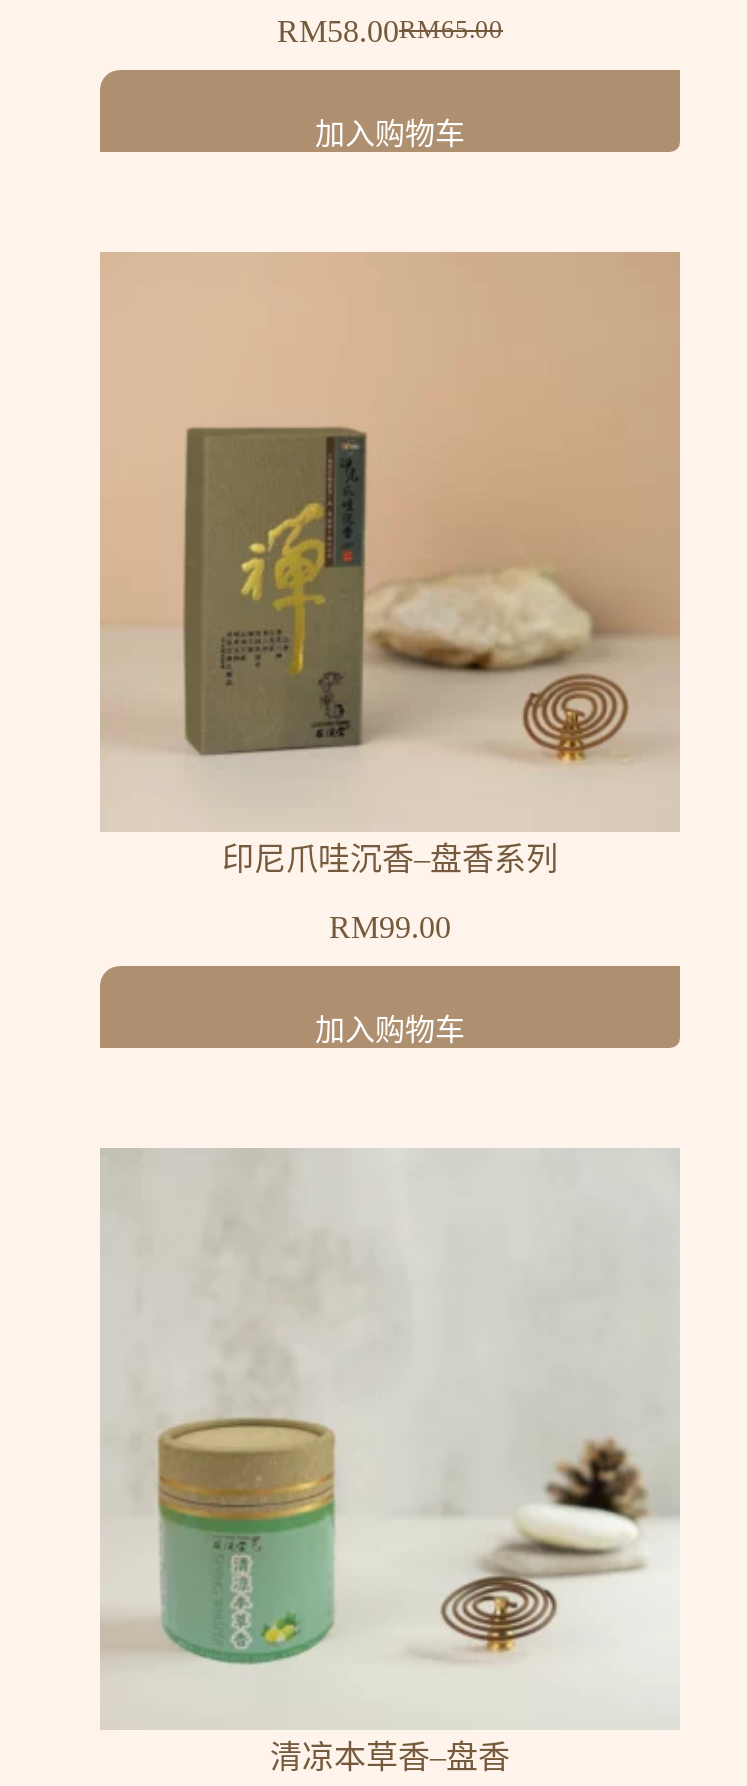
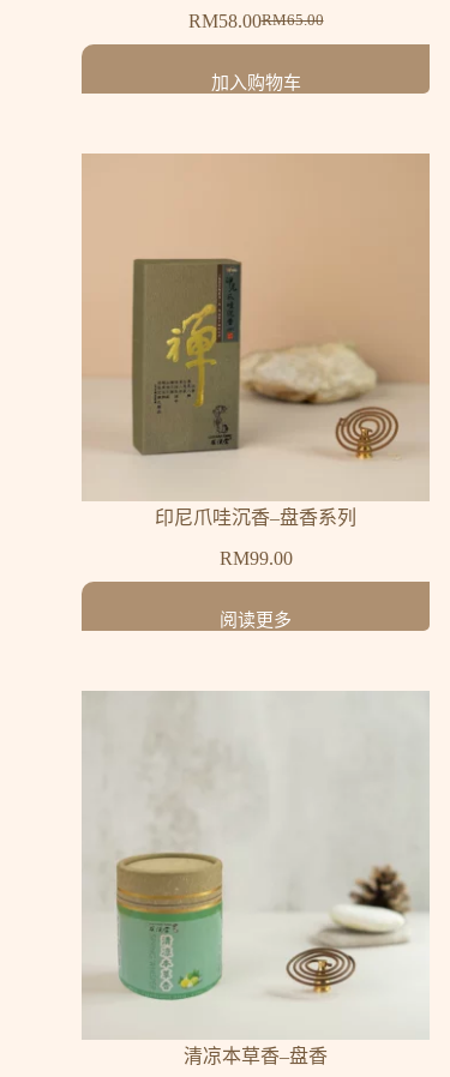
[315,1010,465,1048] 加入购物车 -> [220,608,292,631] 阅读更多

